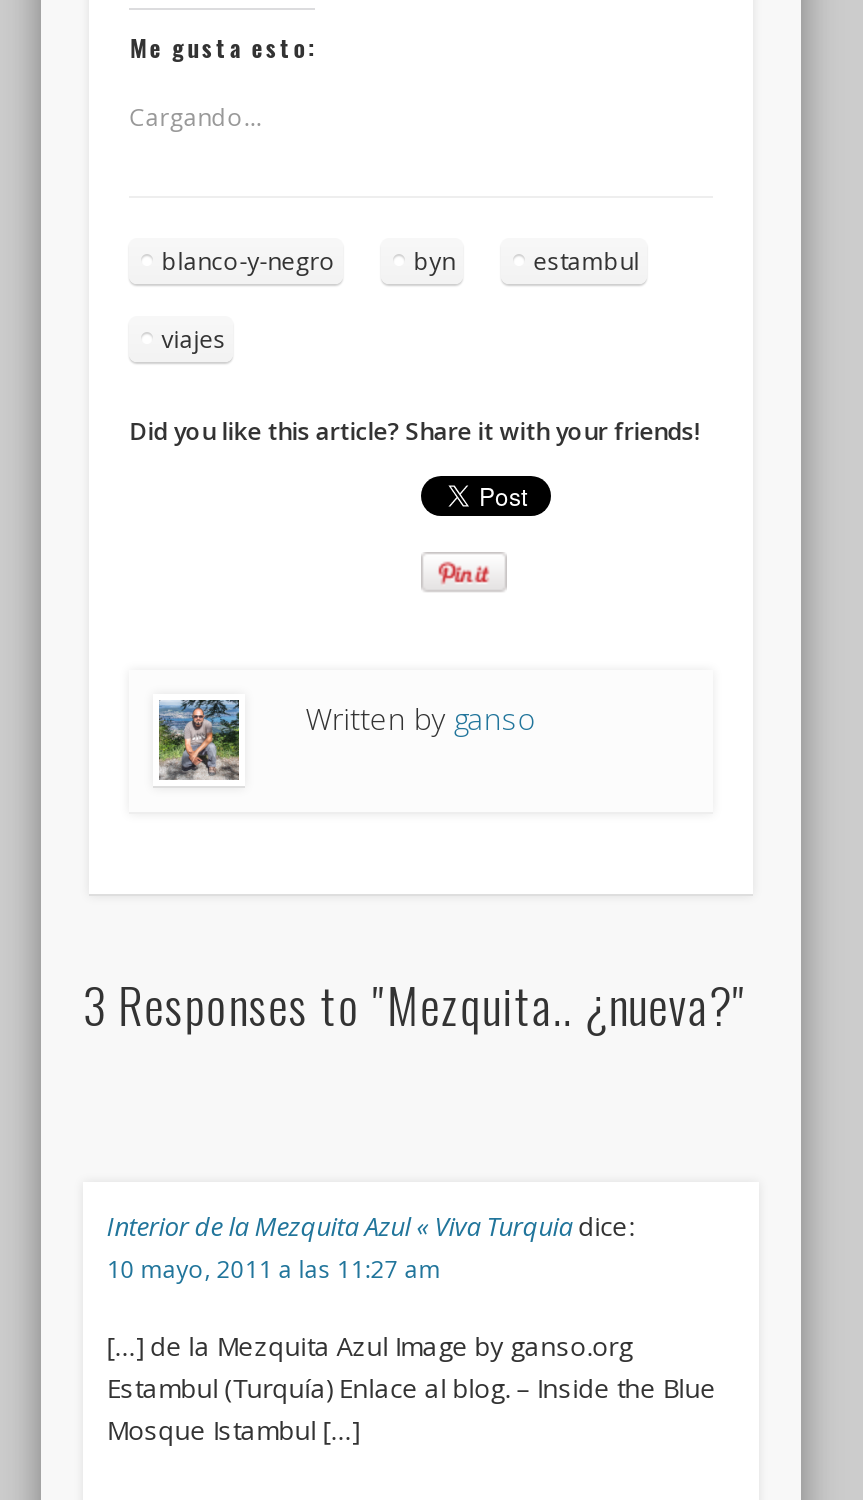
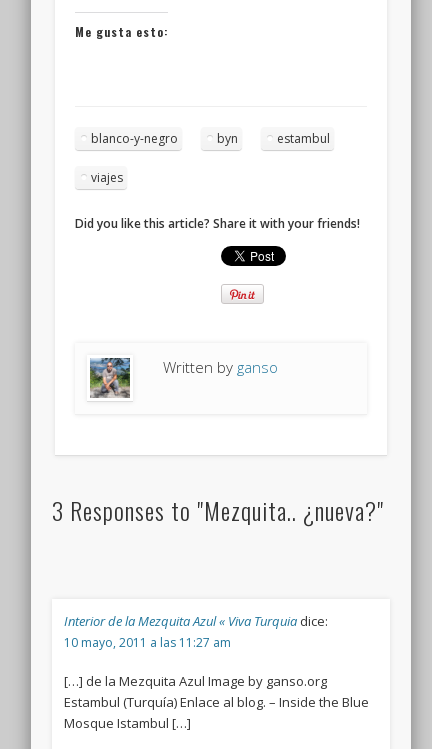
[129,100,261,134] Cargando... -> none

